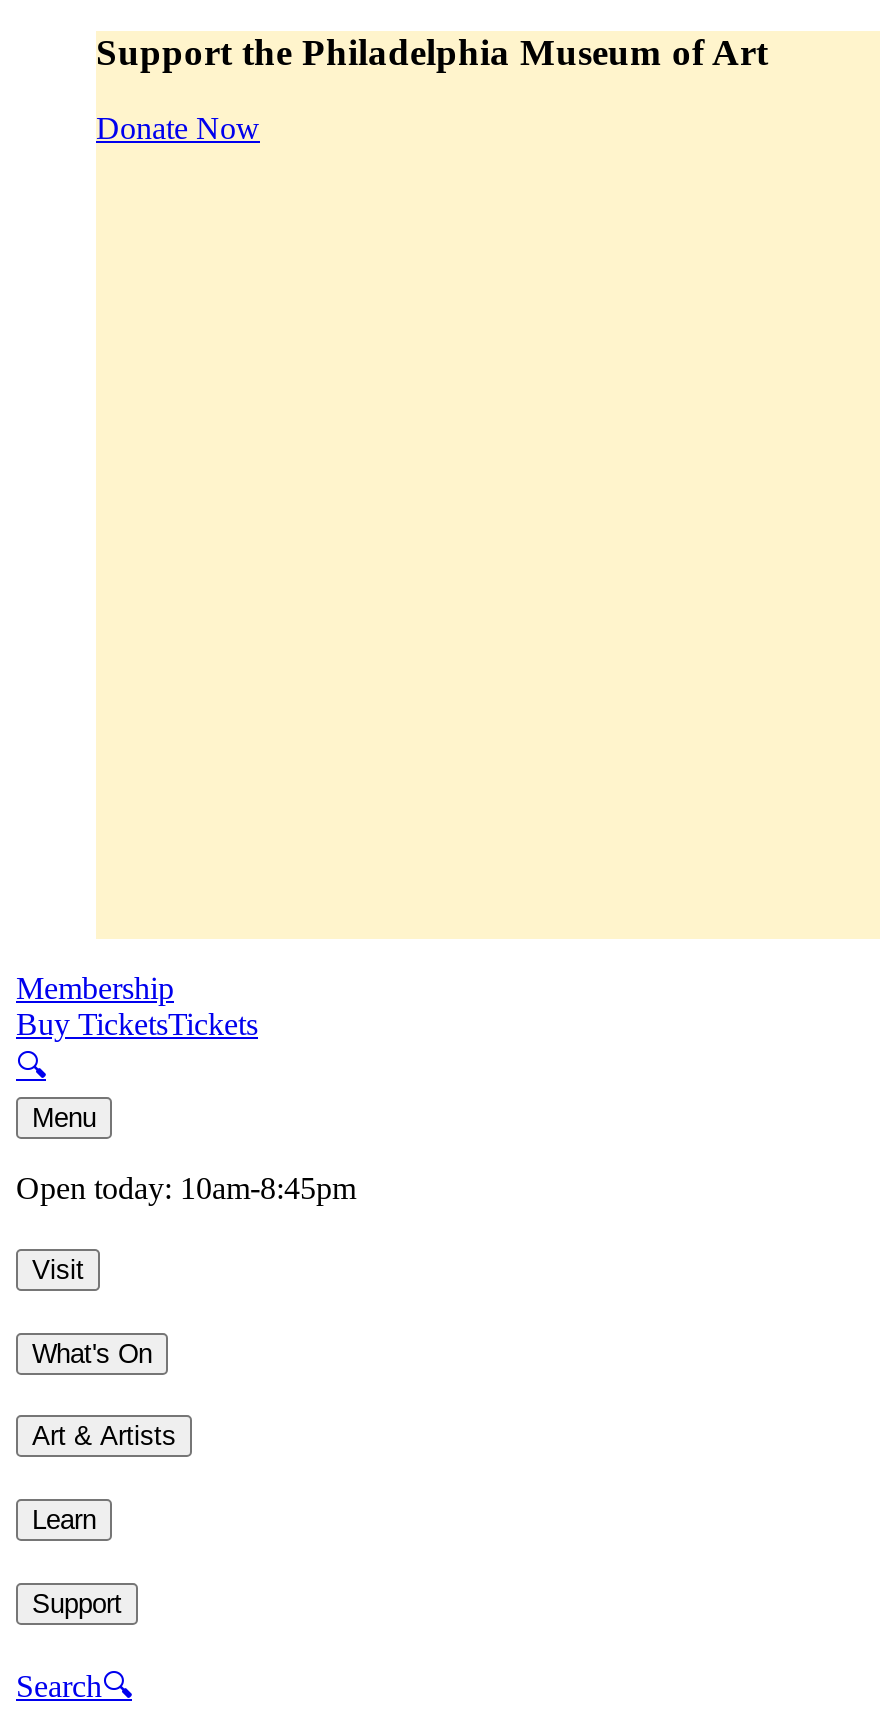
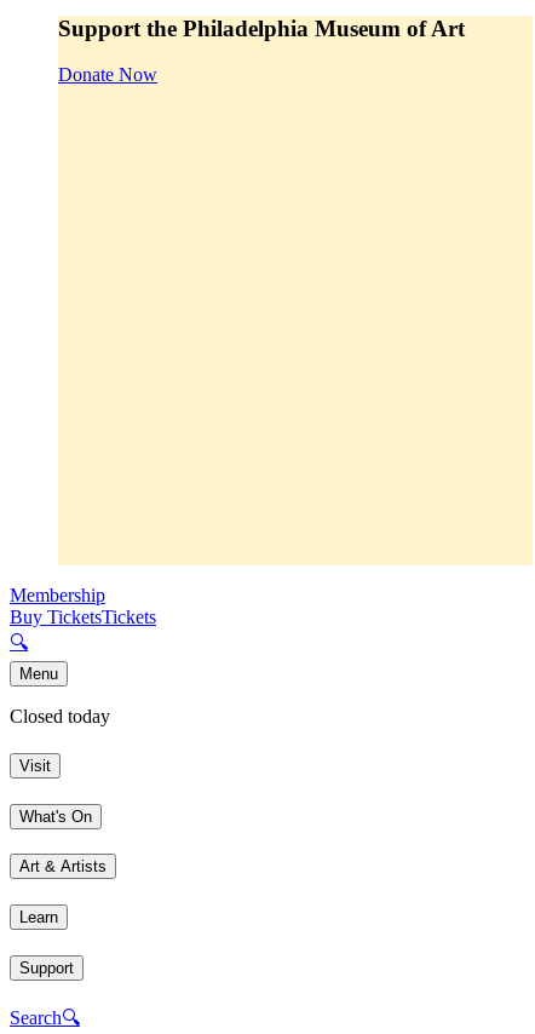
[16,1172,356,1206] Open today: 10am-8:45pm -> [10,706,110,727] Closed today

